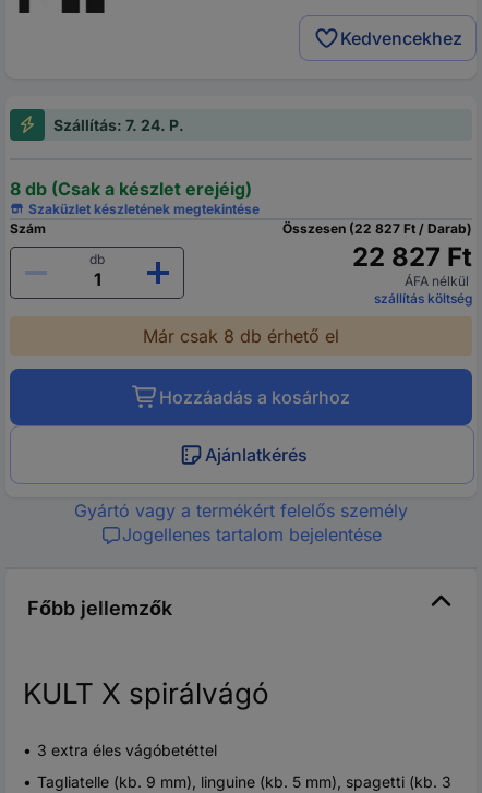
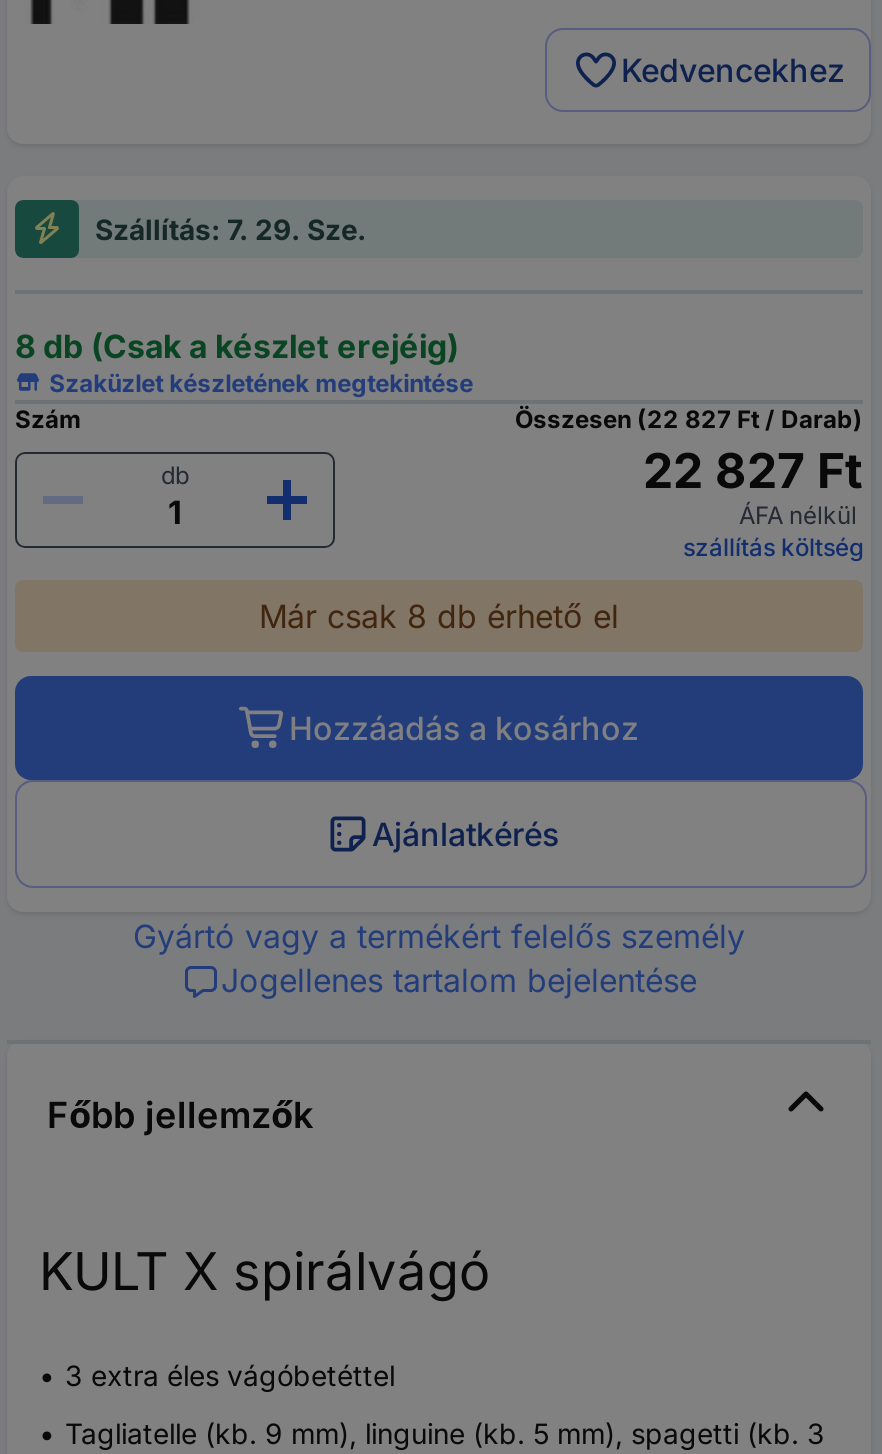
[53,115,184,134] Szállítás: 7. 24. P. -> [95,211,367,245] Szállítás: 7. 29. Sze.

